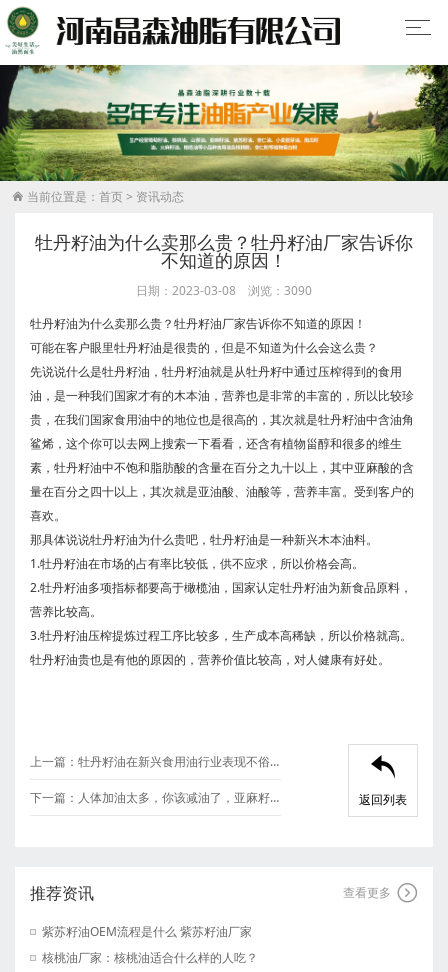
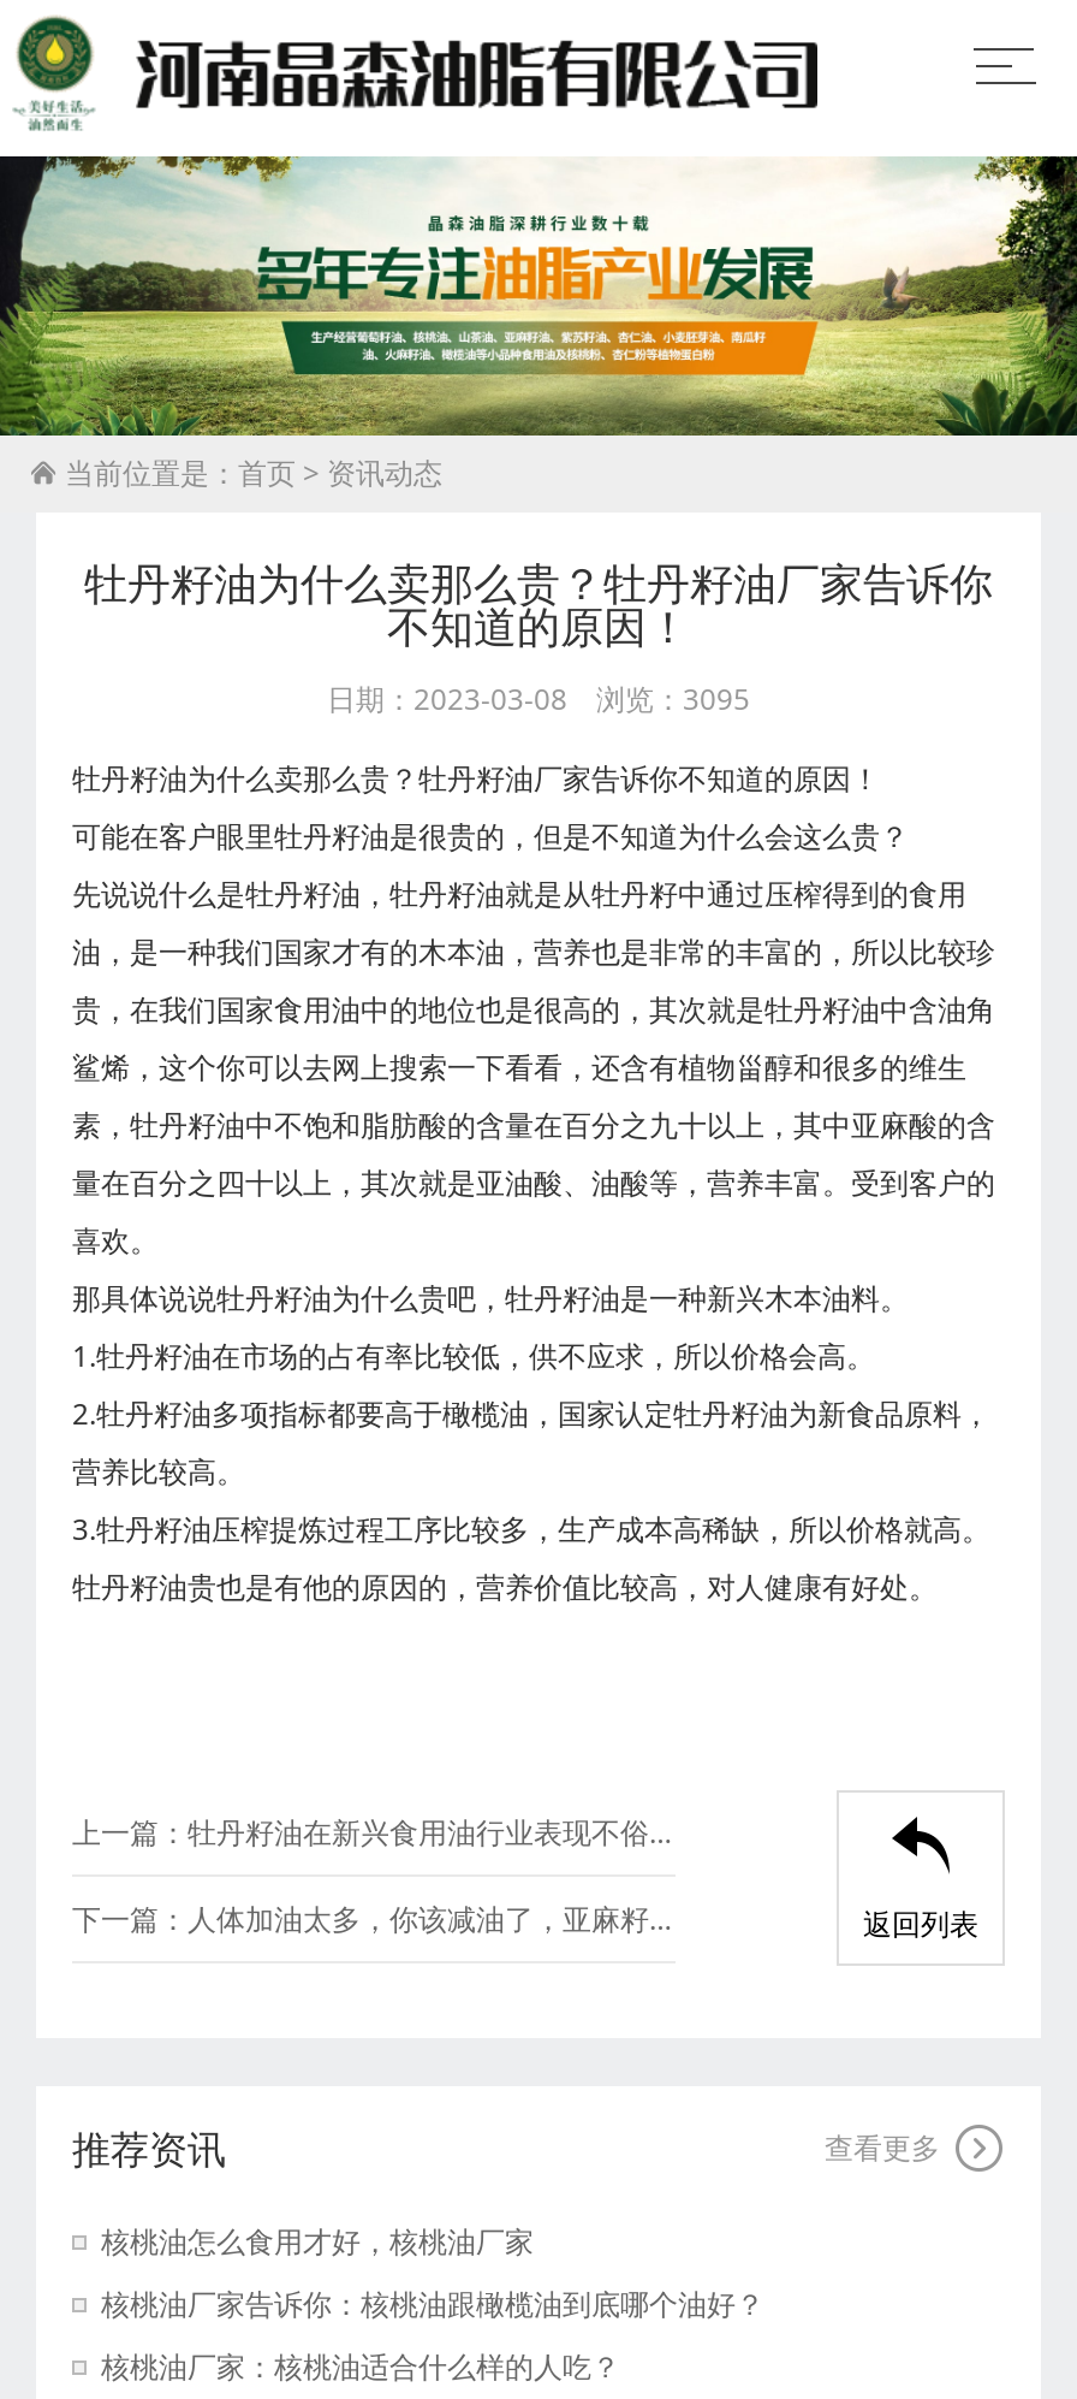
[136,282,312,299] 日期：2023-03-08 浏览：3090 -> [327,680,750,720] 日期：2023-03-08 浏览：3095
[42,923,252,940] 紫苏籽油OEM流程是什么 紫苏籽油厂家 -> [101,2222,764,2325] 核桃油怎么食用才好，核桃油厂家 | 核桃油厂家告诉你：核桃油跟橄榄油到底哪个油好？

